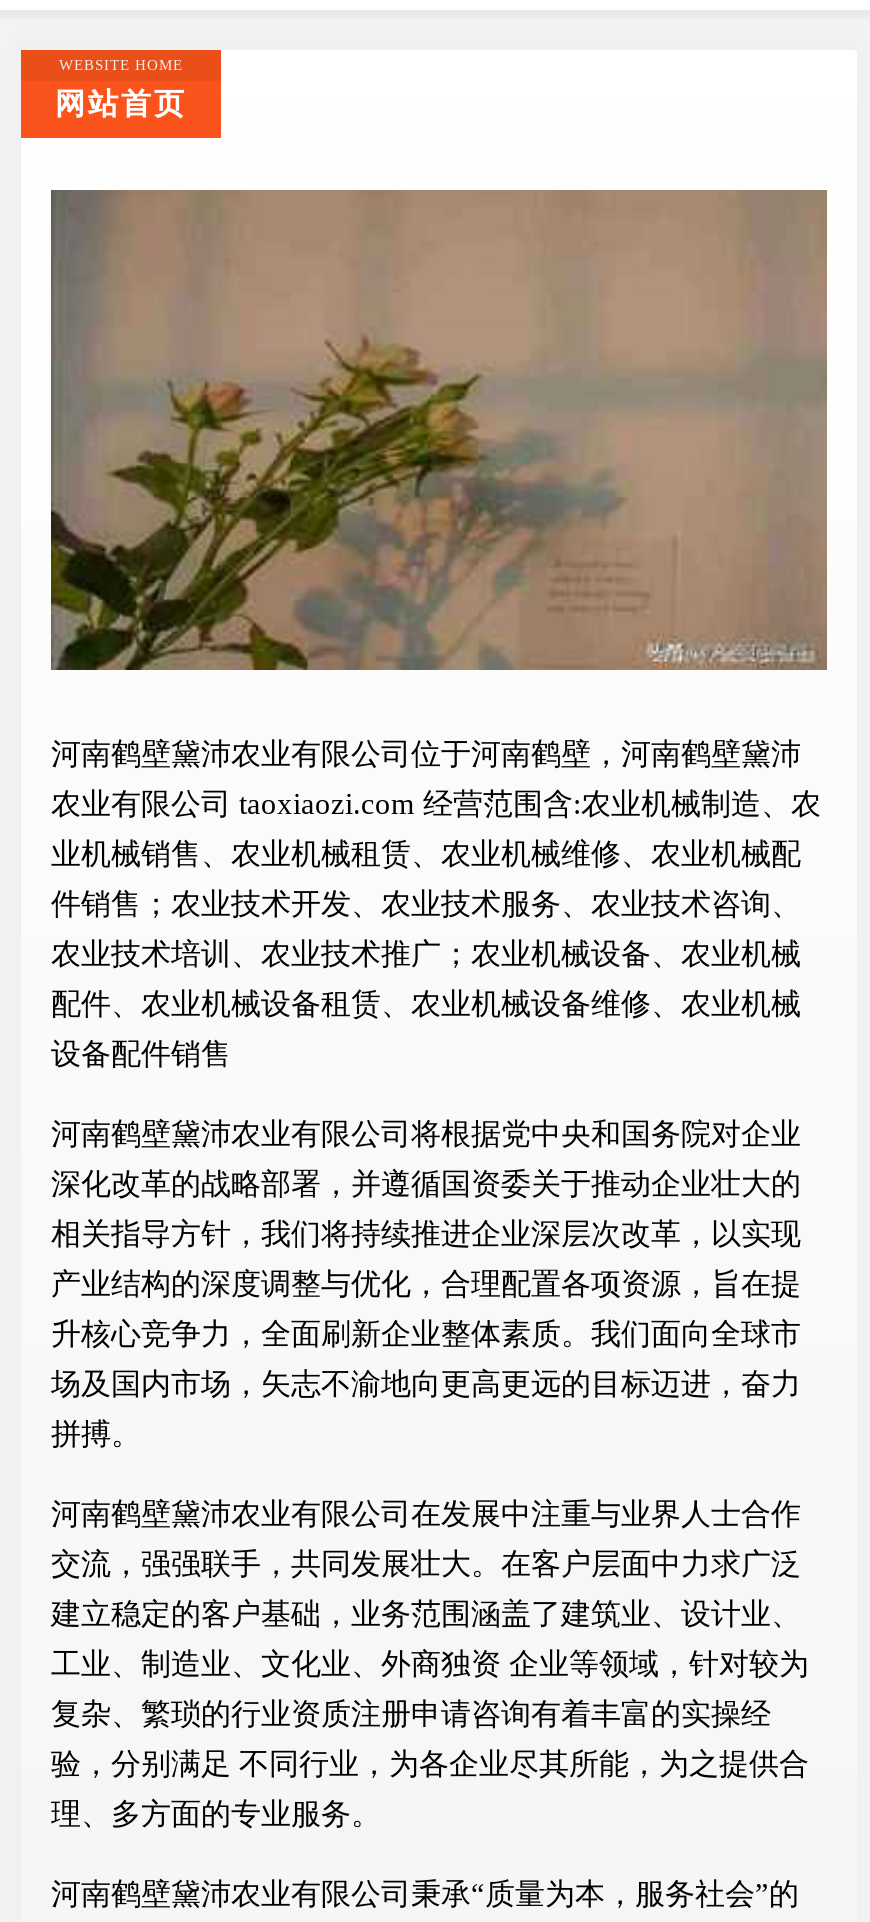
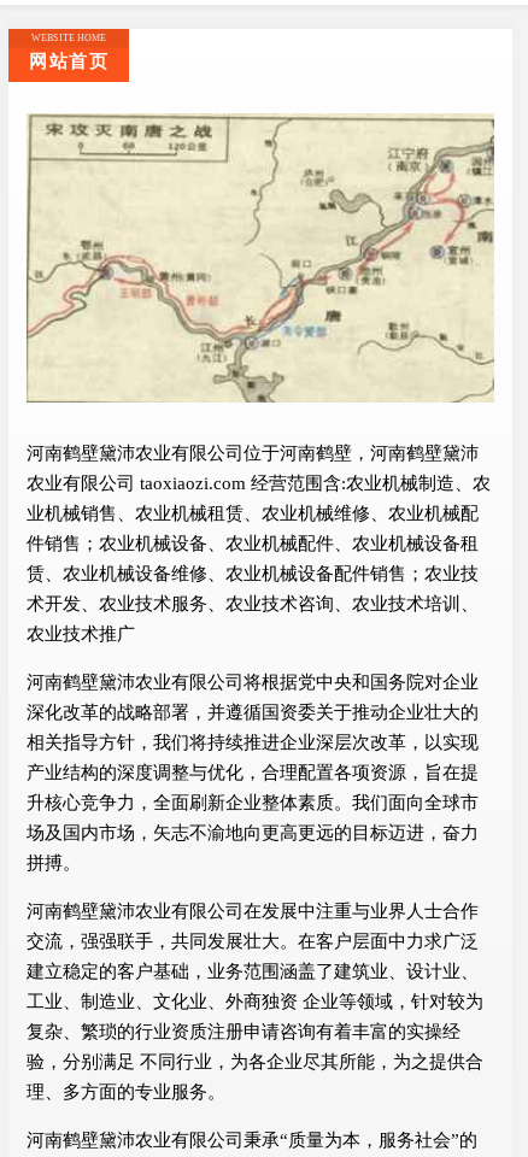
[49,190,827,672] [image] -> [25,113,494,404] [image]
[51,889,801,921] 件销售；农业技术开发、农业技术服务、农业技术咨询、 -> [27,535,479,554] 件销售；农业机械设备、农业机械配件、农业机械设备租
[51,939,801,971] 农业技术培训、农业技术推广；农业机械设备、农业机械 -> [27,565,479,584] 赁、农业机械设备维修、农业机械设备配件销售；农业技
[51,989,801,1021] 配件、农业机械设备租赁、农业机械设备维修、农业机械 -> [27,595,479,614] 术开发、农业技术服务、农业技术咨询、农业技术培训、
[51,1039,231,1071] 设备配件销售 -> [27,625,135,644] 农业技术推广

